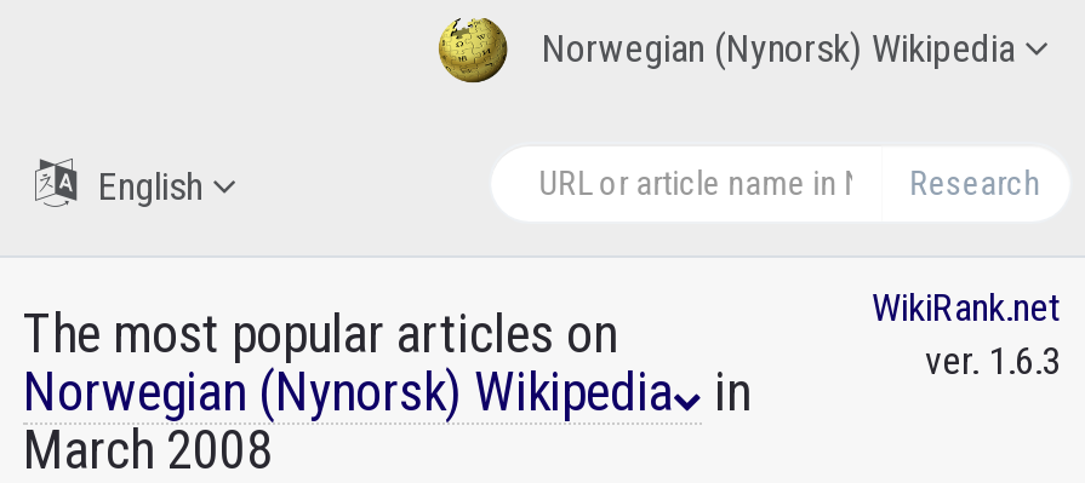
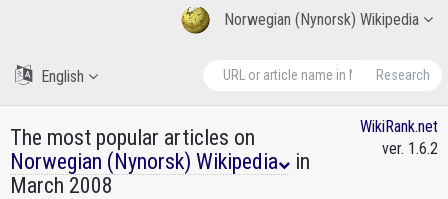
[925,338,1061,384] ver. 1.6.3 -> [382,139,438,158] ver. 1.6.2

